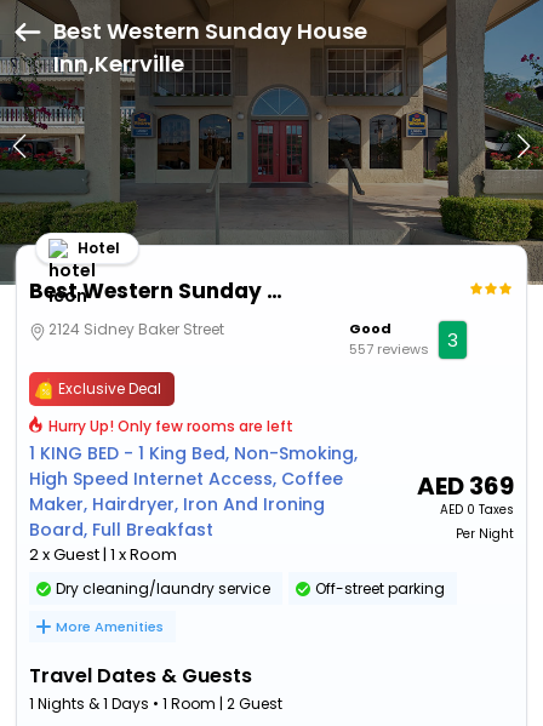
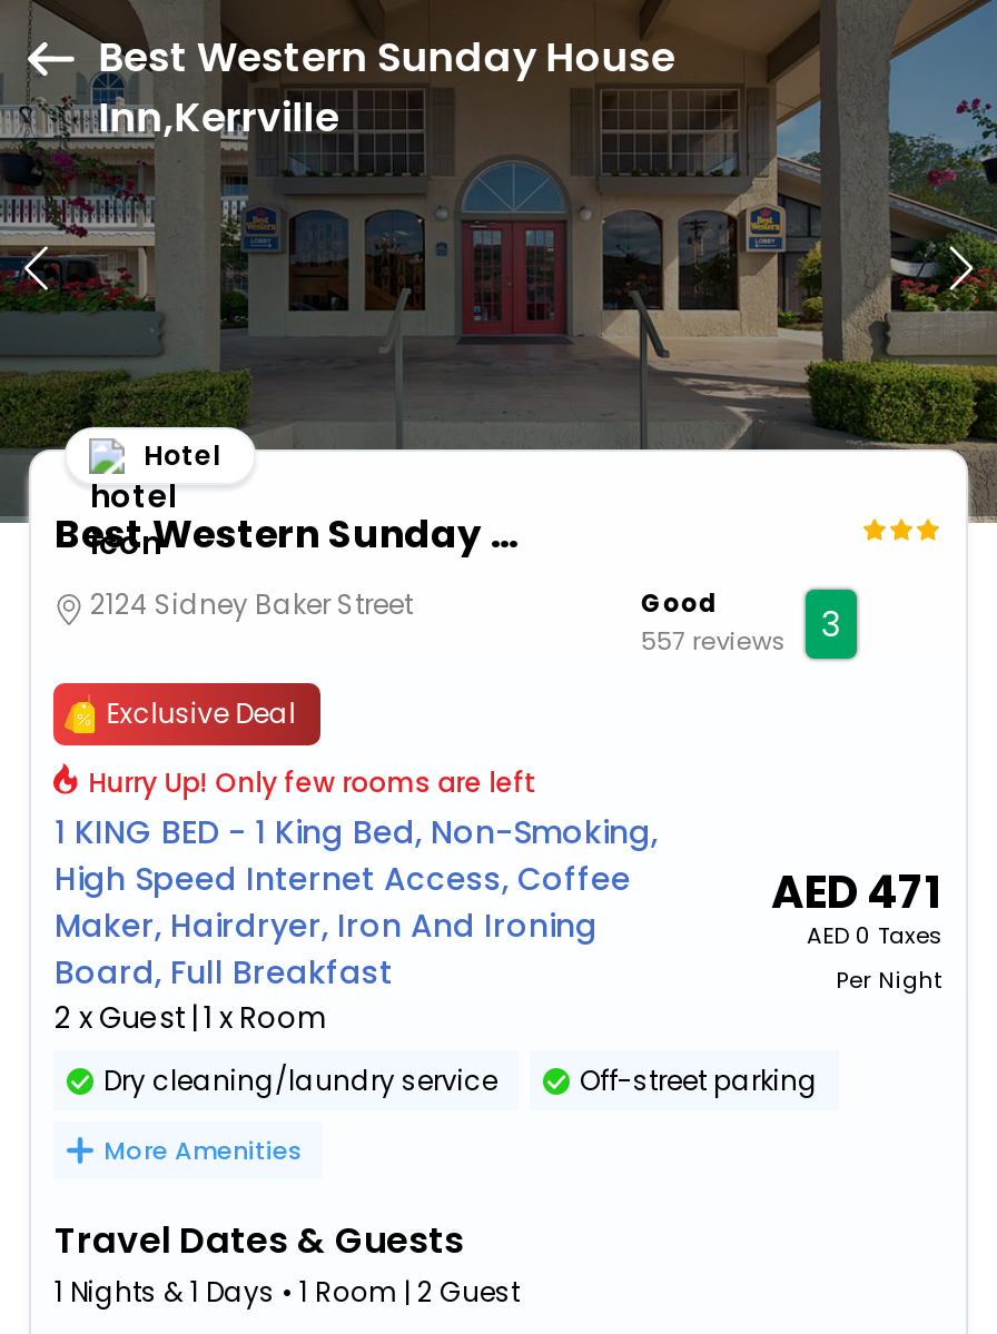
[416,469,513,503] AED 369 -> [771,861,942,923] AED 471

